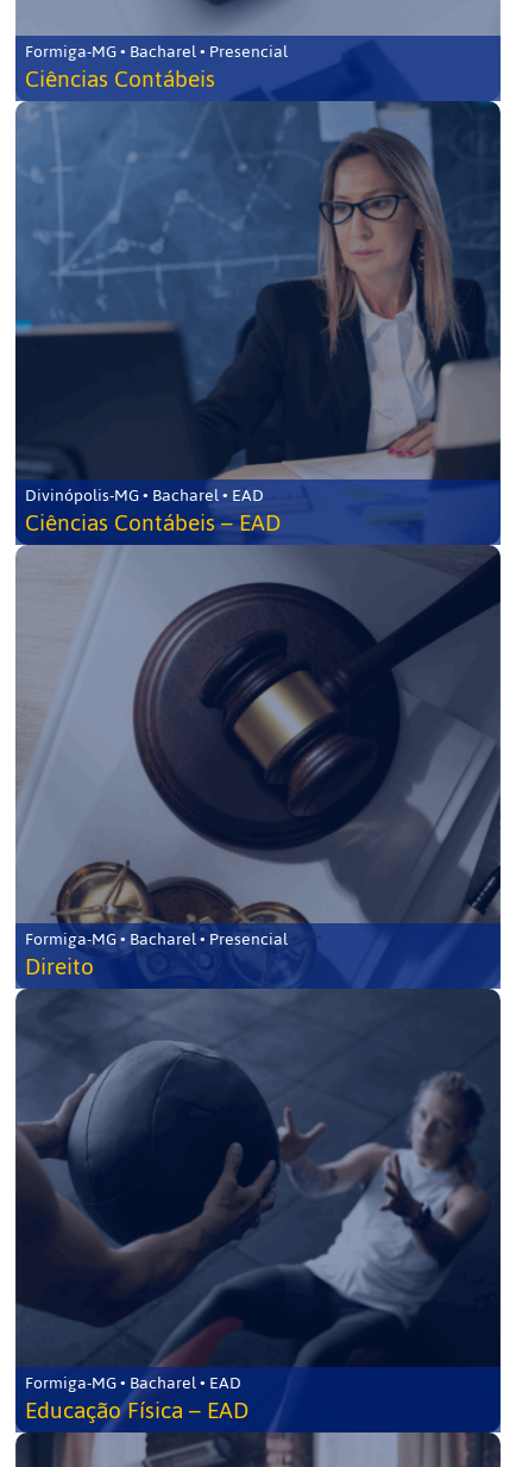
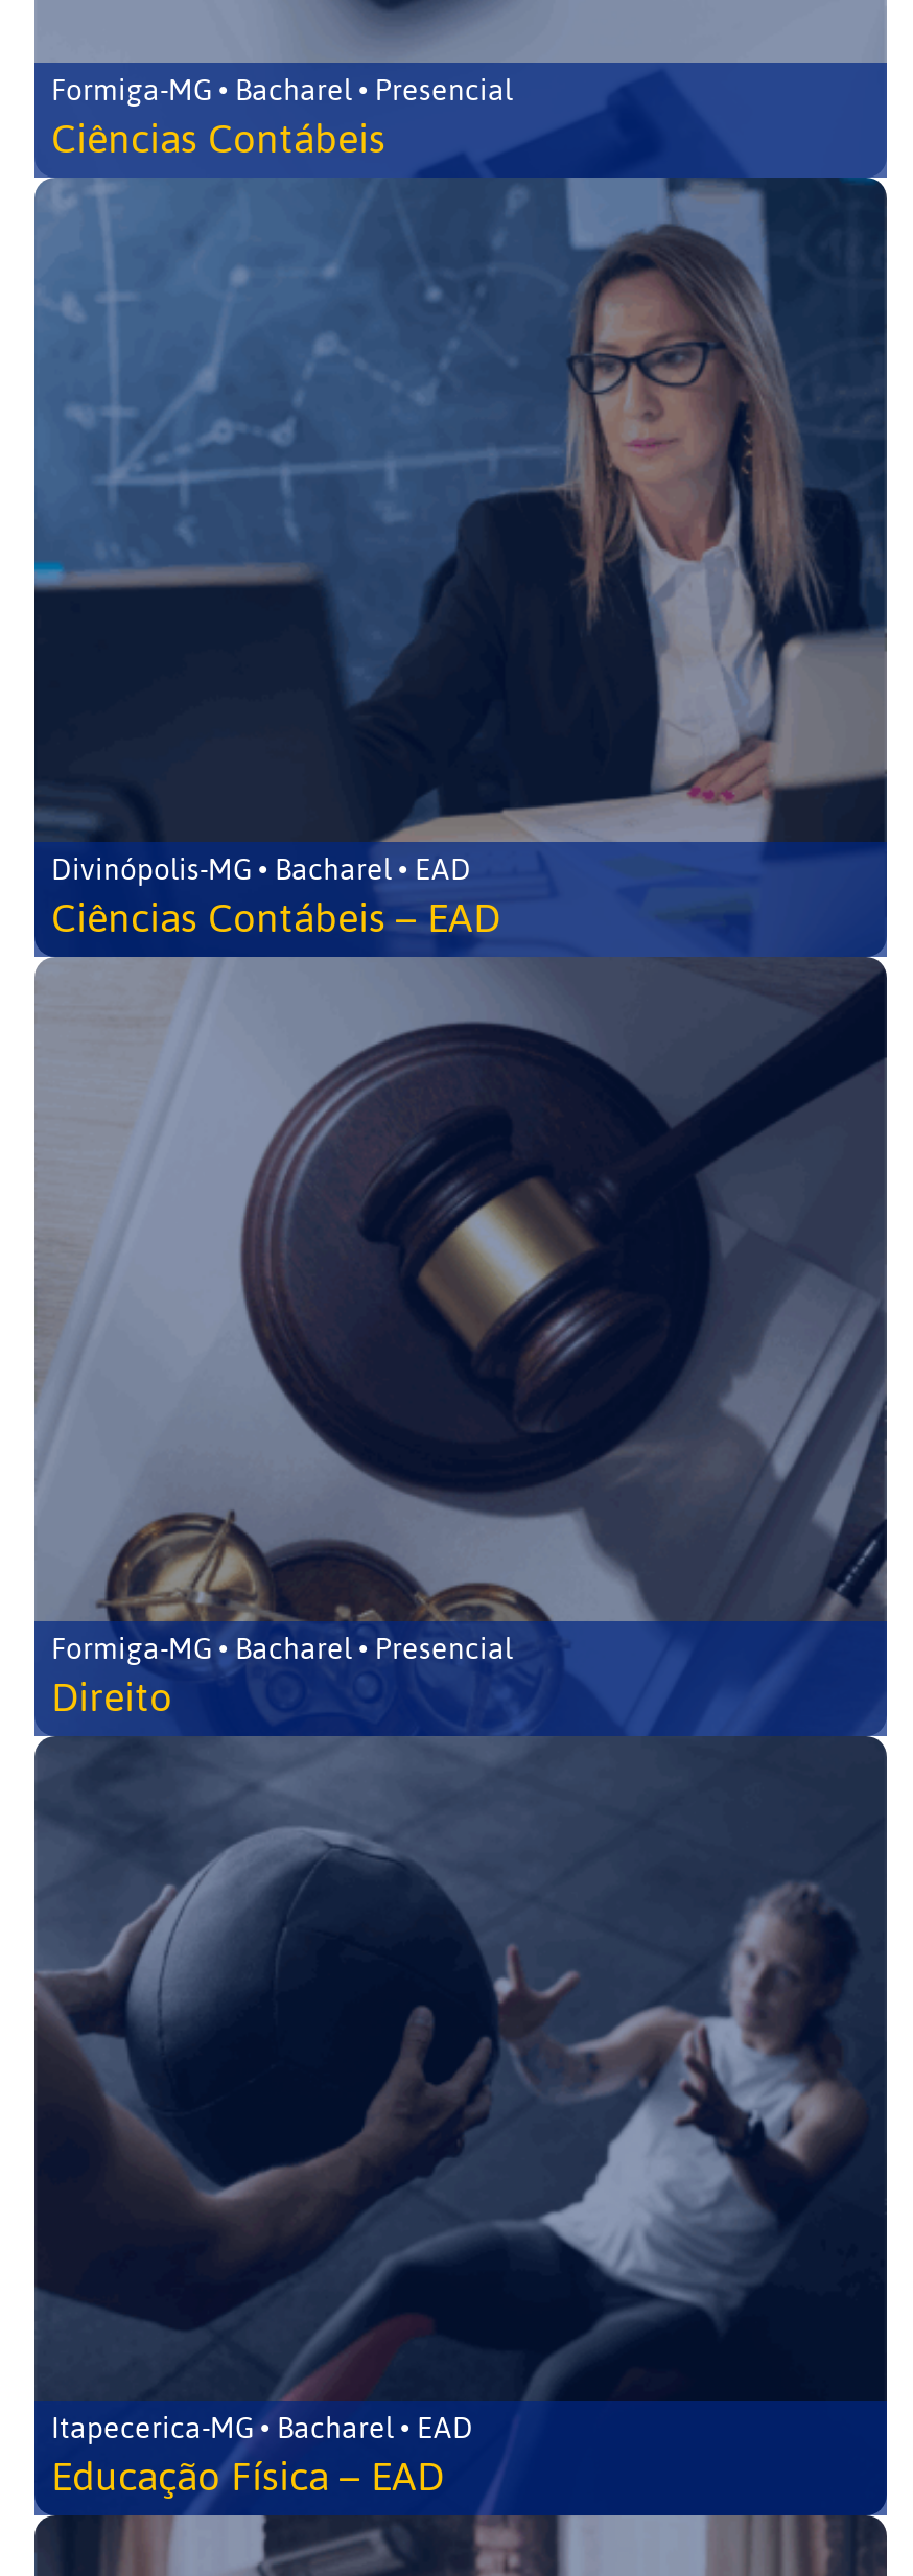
[25,1367,241,1399] Formiga-MG • Bacharel • EAD -> [51,2401,473,2457] Itapecerica-MG • Bacharel • EAD

